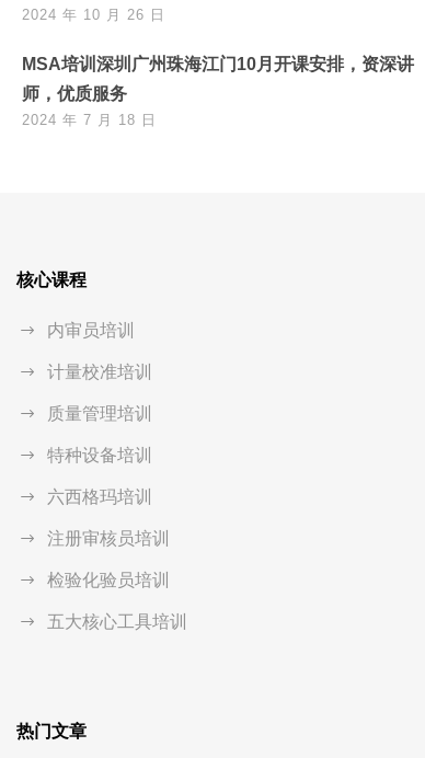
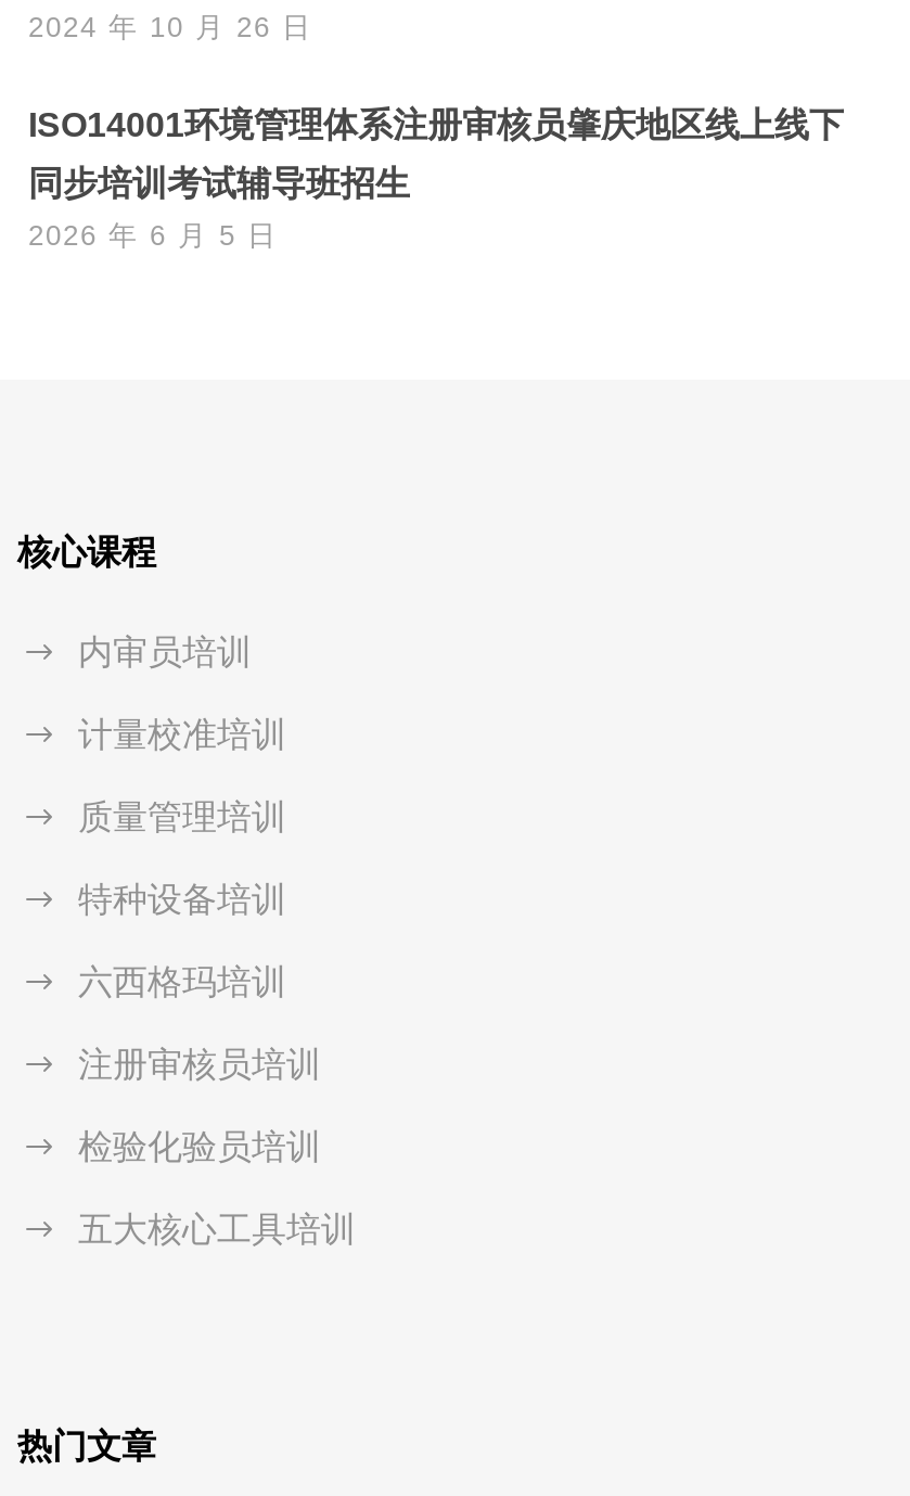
[22,55,414,73] MSA培训深圳广州珠海江门10月开课安排，资深讲 -> [28,107,844,144] ISO14001环境管理体系注册审核员肇庆地区线上线下
[22,84,127,103] 师，优质服务 -> [28,166,410,202] 同步培训考试辅导班招生
[22,112,157,128] 2024 年 7 月 18 日 -> [28,220,278,252] 2026 年 6 月 5 日

